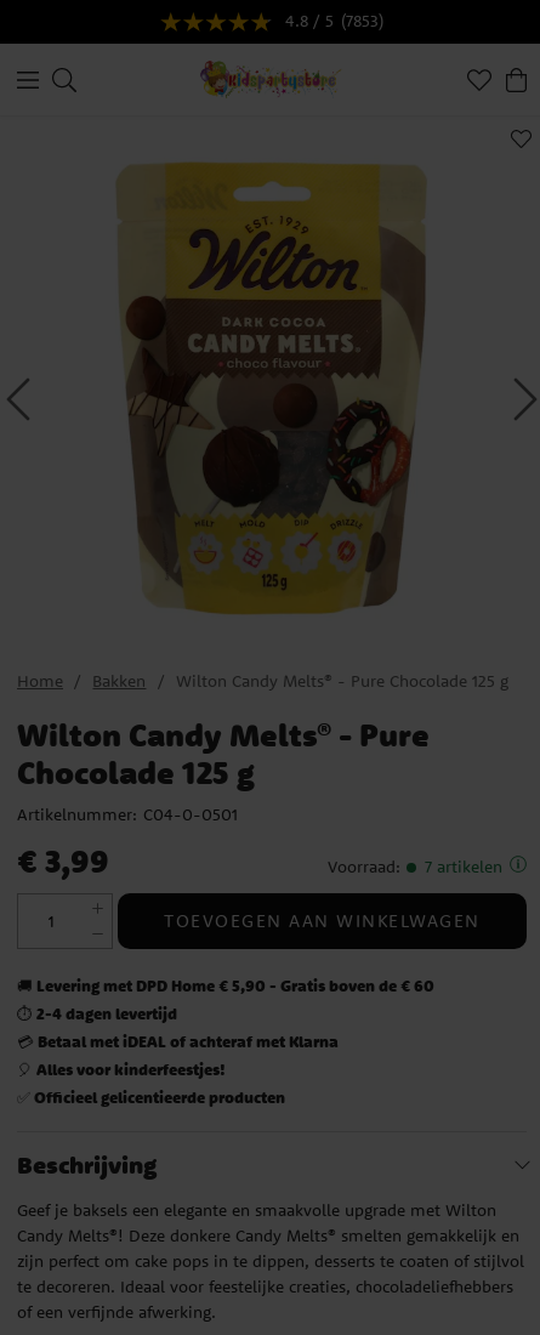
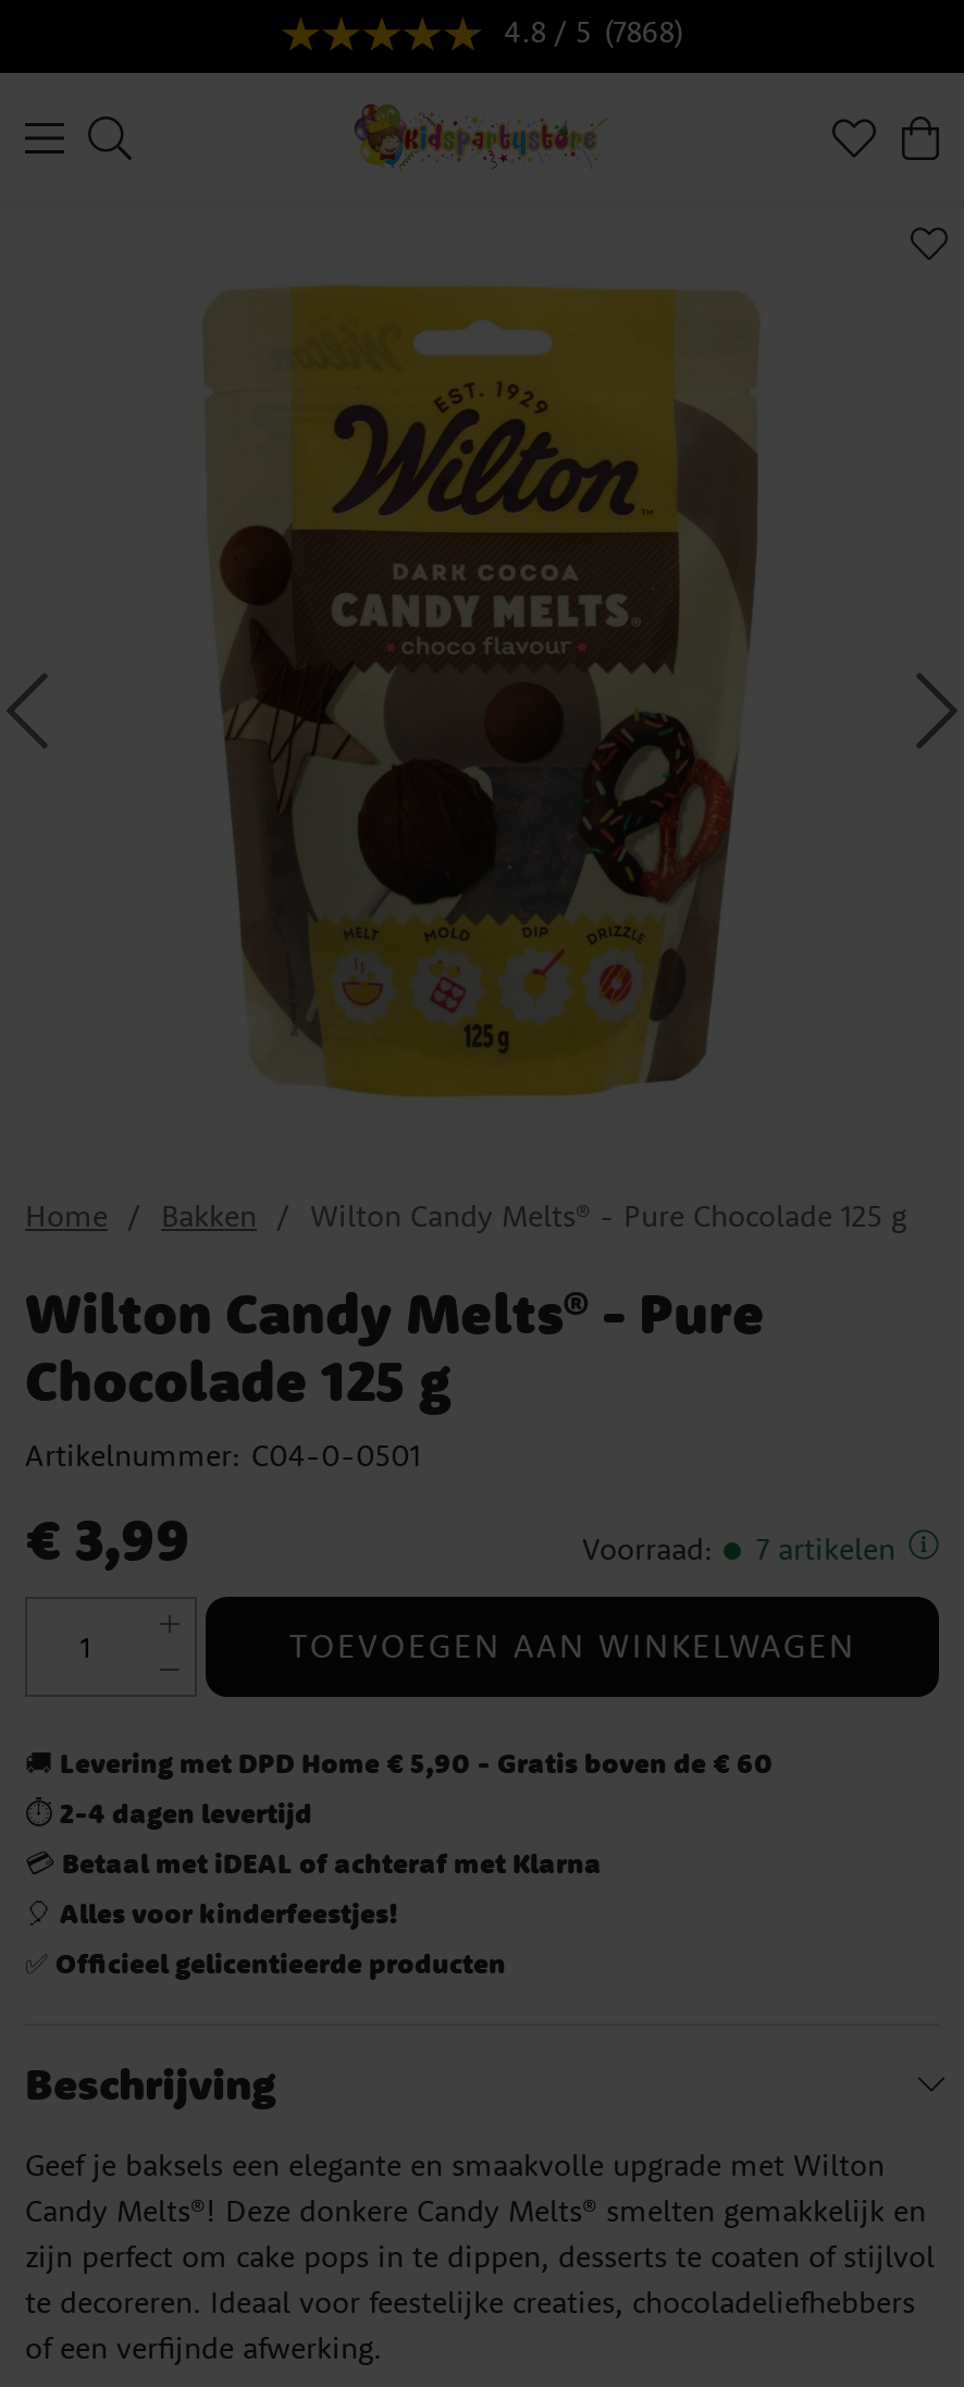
[285,10,383,32] 4.8 / 5 (7853) -> [504,13,683,52] 4.8 / 5 (7868)

